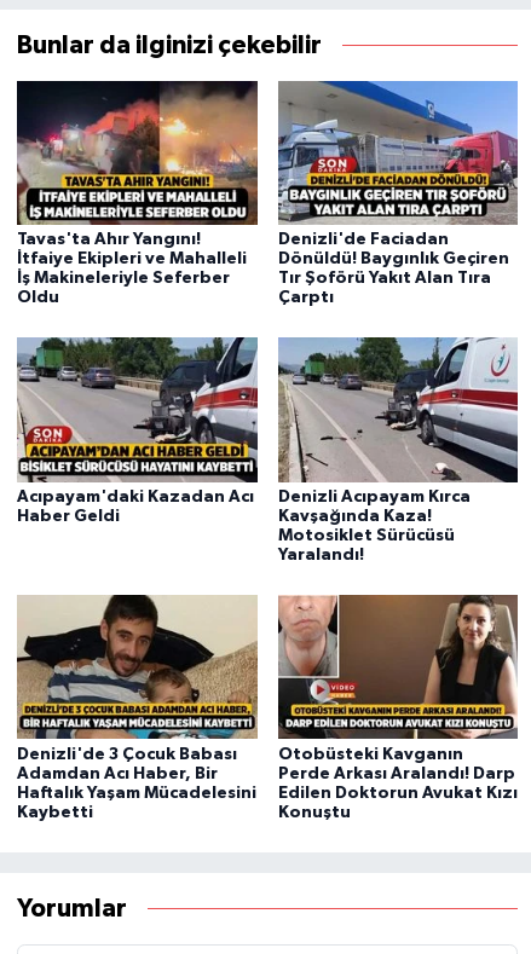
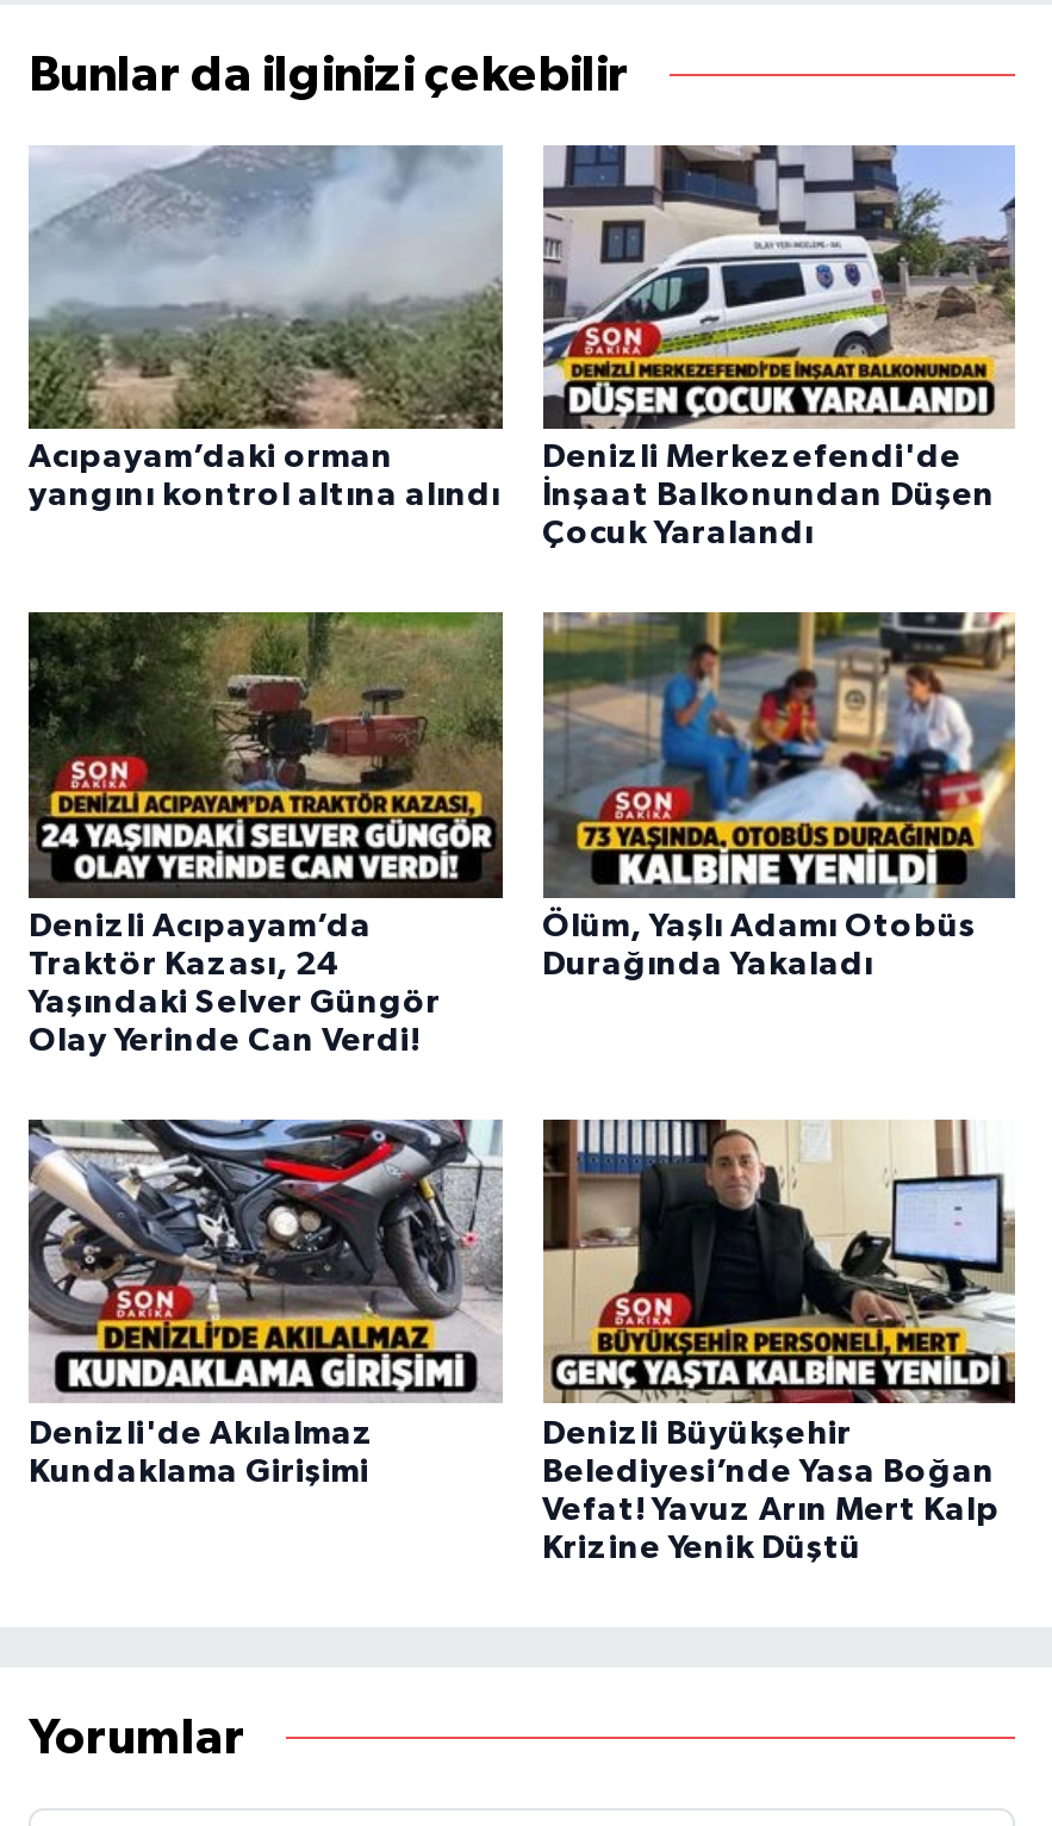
[16,80,259,306] [image] | Tavas'ta Ahır Yangını! | İtfaiye Ekipleri ve Mahalleli | İş Makineleriyle Seferber | Oldu -> [29,145,503,512] [image] | Acıpayam’daki orman | yangını kontrol altına alındı
[278,80,518,306] [image] | Denizli'de Faciadan | Dönüldü! Baygınlık Geçiren | Tır Şoförü Yakıt Alan Tıra | Çarptı -> [542,143,1017,550] [image] | Denizli Merkezefendi'de | İnşaat Balkonundan Düşen | Çocuk Yaralandı
[17,336,258,525] [image] | Acıpayam'daki Kazadan Acı | Haber Geldi -> [26,610,505,1057] [image] | Denizli Acıpayam’da | Traktör Kazası, 24 | Yaşındaki Selver Güngör | Olay Yerinde Can Verdi!
[278,336,519,563] [image] | Denizli Acıpayam Kırca | Kavşağında Kaza! | Motosiklet Sürücüsü | Yaralandı! -> [541,610,1017,981] [image] | Ölüm, Yaşlı Adamı Otobüs | Durağında Yakaladı
[17,594,258,821] [image] | Denizli'de 3 Çocuk Babası | Adamdan Acı Haber, Bir | Haftalık Yaşam Mücadelesini | Kaybetti -> [26,1117,503,1488] [image] | Denizli'de Akılalmaz | Kundaklama Girişimi
[278,594,519,821] [image] | Otobüsteki Kavganın | Perde Arkası Aralandı! Darp | Edilen Doktorun Avukat Kızı | Konuştu -> [542,1117,1015,1564] [image] | Denizli Büyükşehir | Belediyesi’nde Yasa Boğan | Vefat! Yavuz Arın Mert Kalp | Krizine Yenik Düştü

